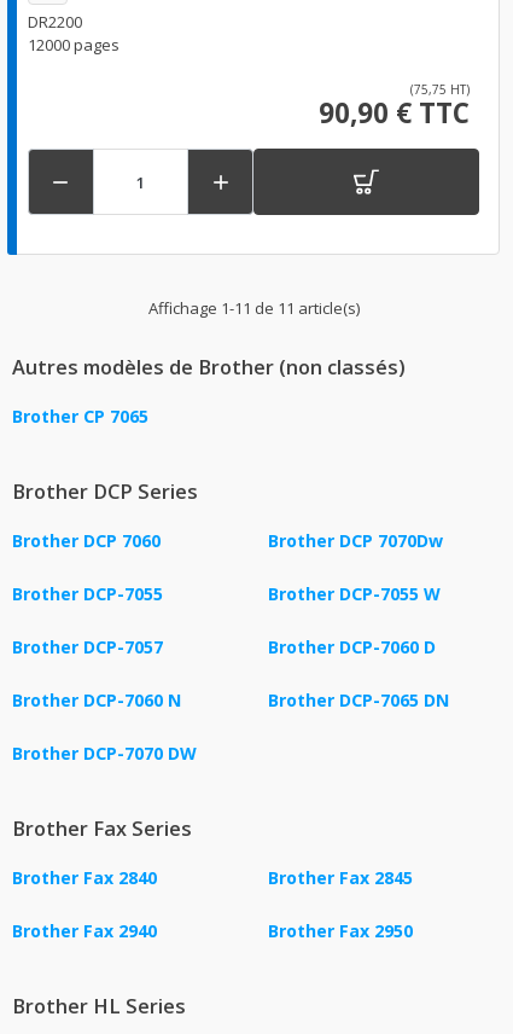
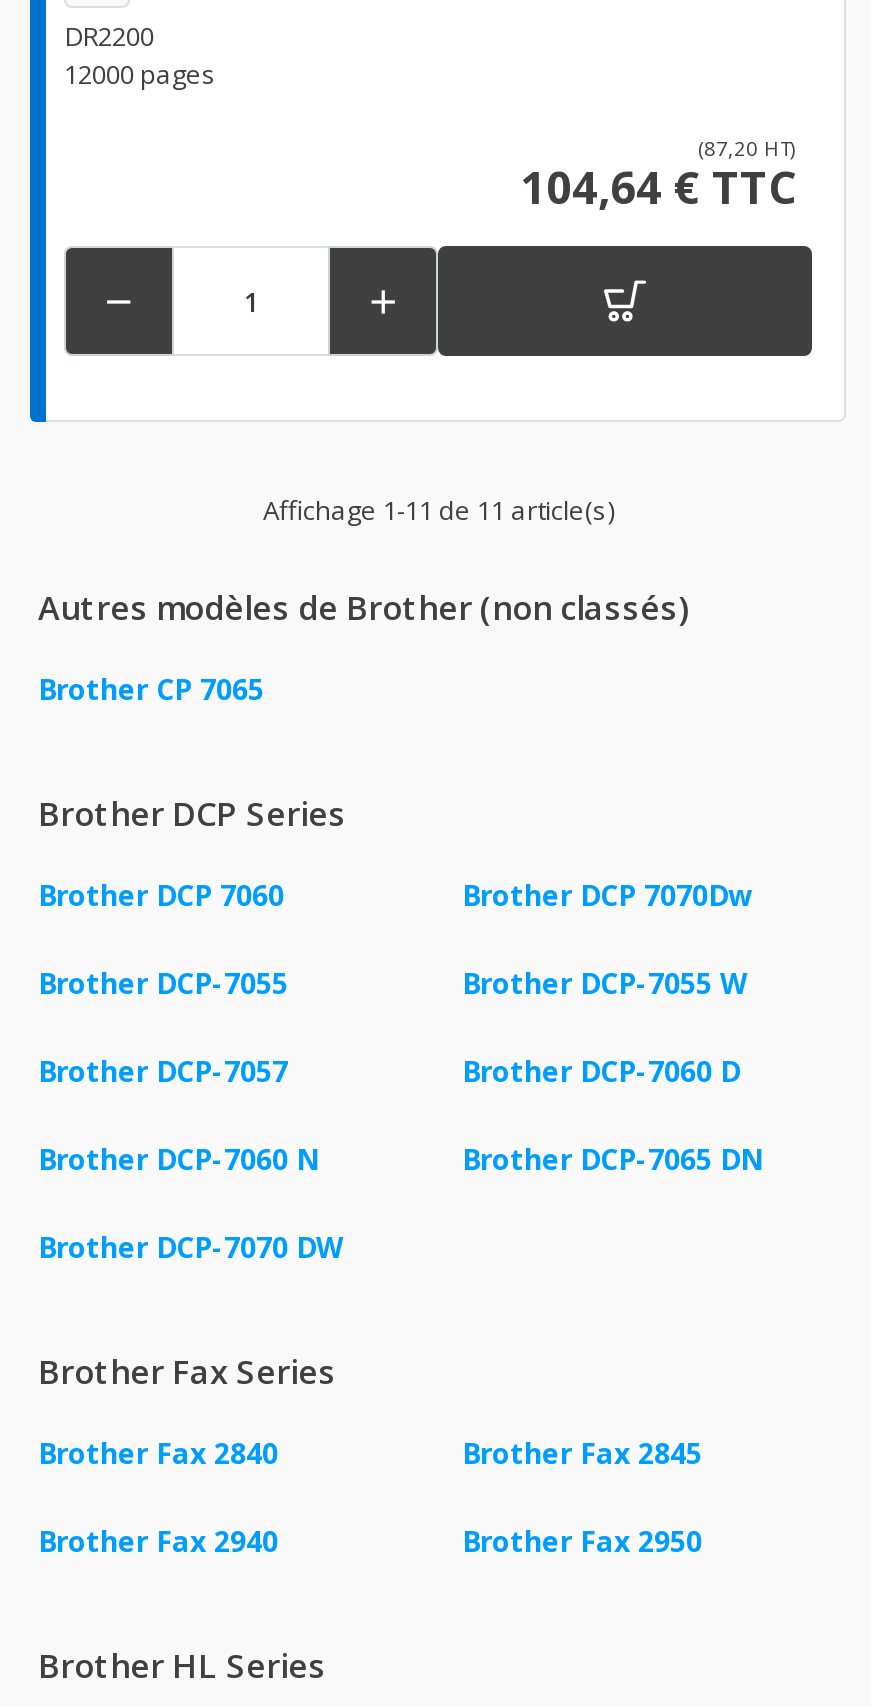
[410,81,470,98] (75,75 HT) -> [698,134,796,162] (87,20 HT)
[319,94,470,132] 90,90 € TTC -> [520,156,796,218] 104,64 € TTC

